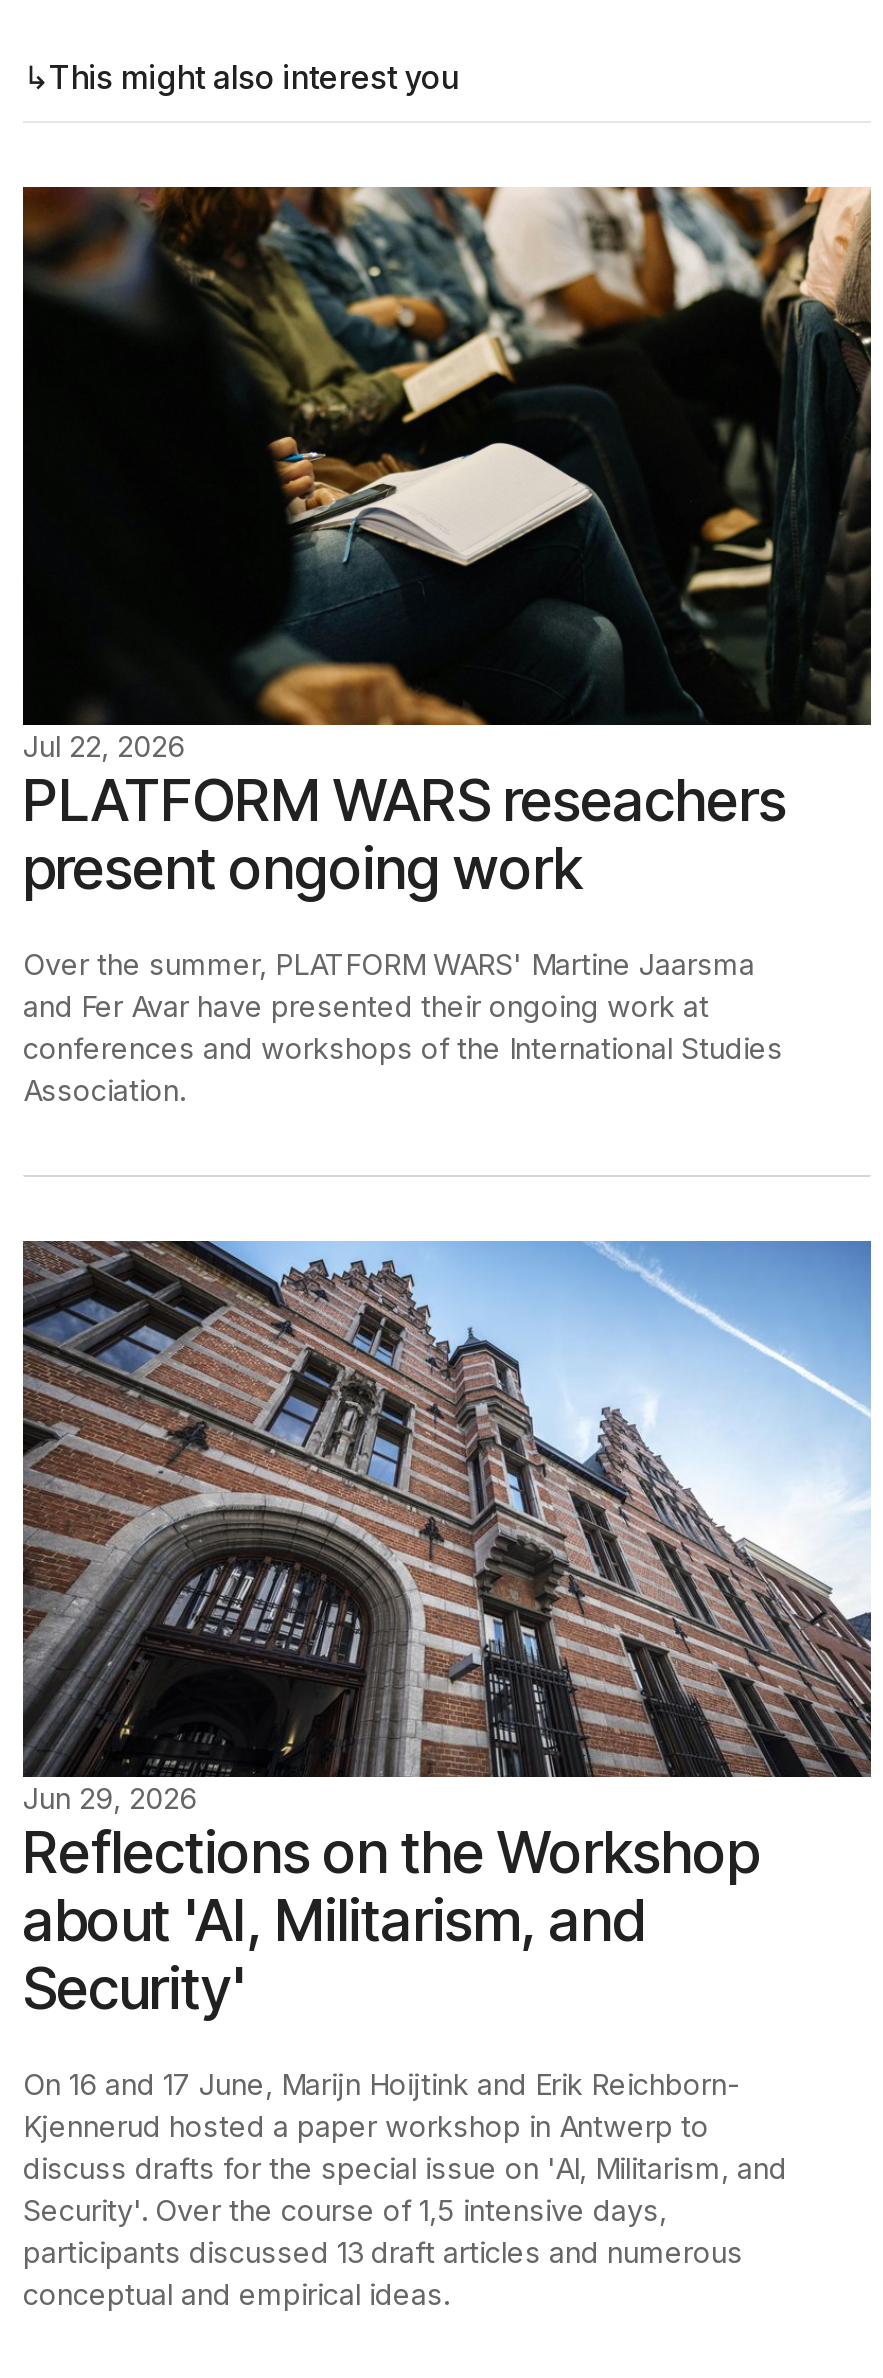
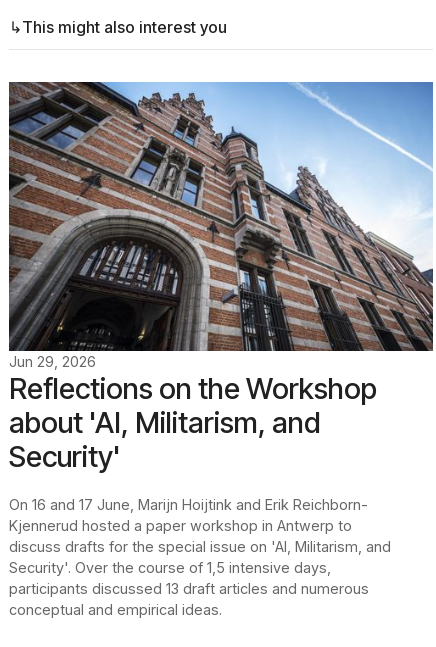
[21,185,873,1106] [image] | Jul 22, 2026 | PLATFORM WARS reseachers | present ongoing work | Over the summer, PLATFORM WARS' Martine Jaarsma | and Fer Avar have presented their ongoing work at | conferences and workshops of the International Studies | Association. -> none

